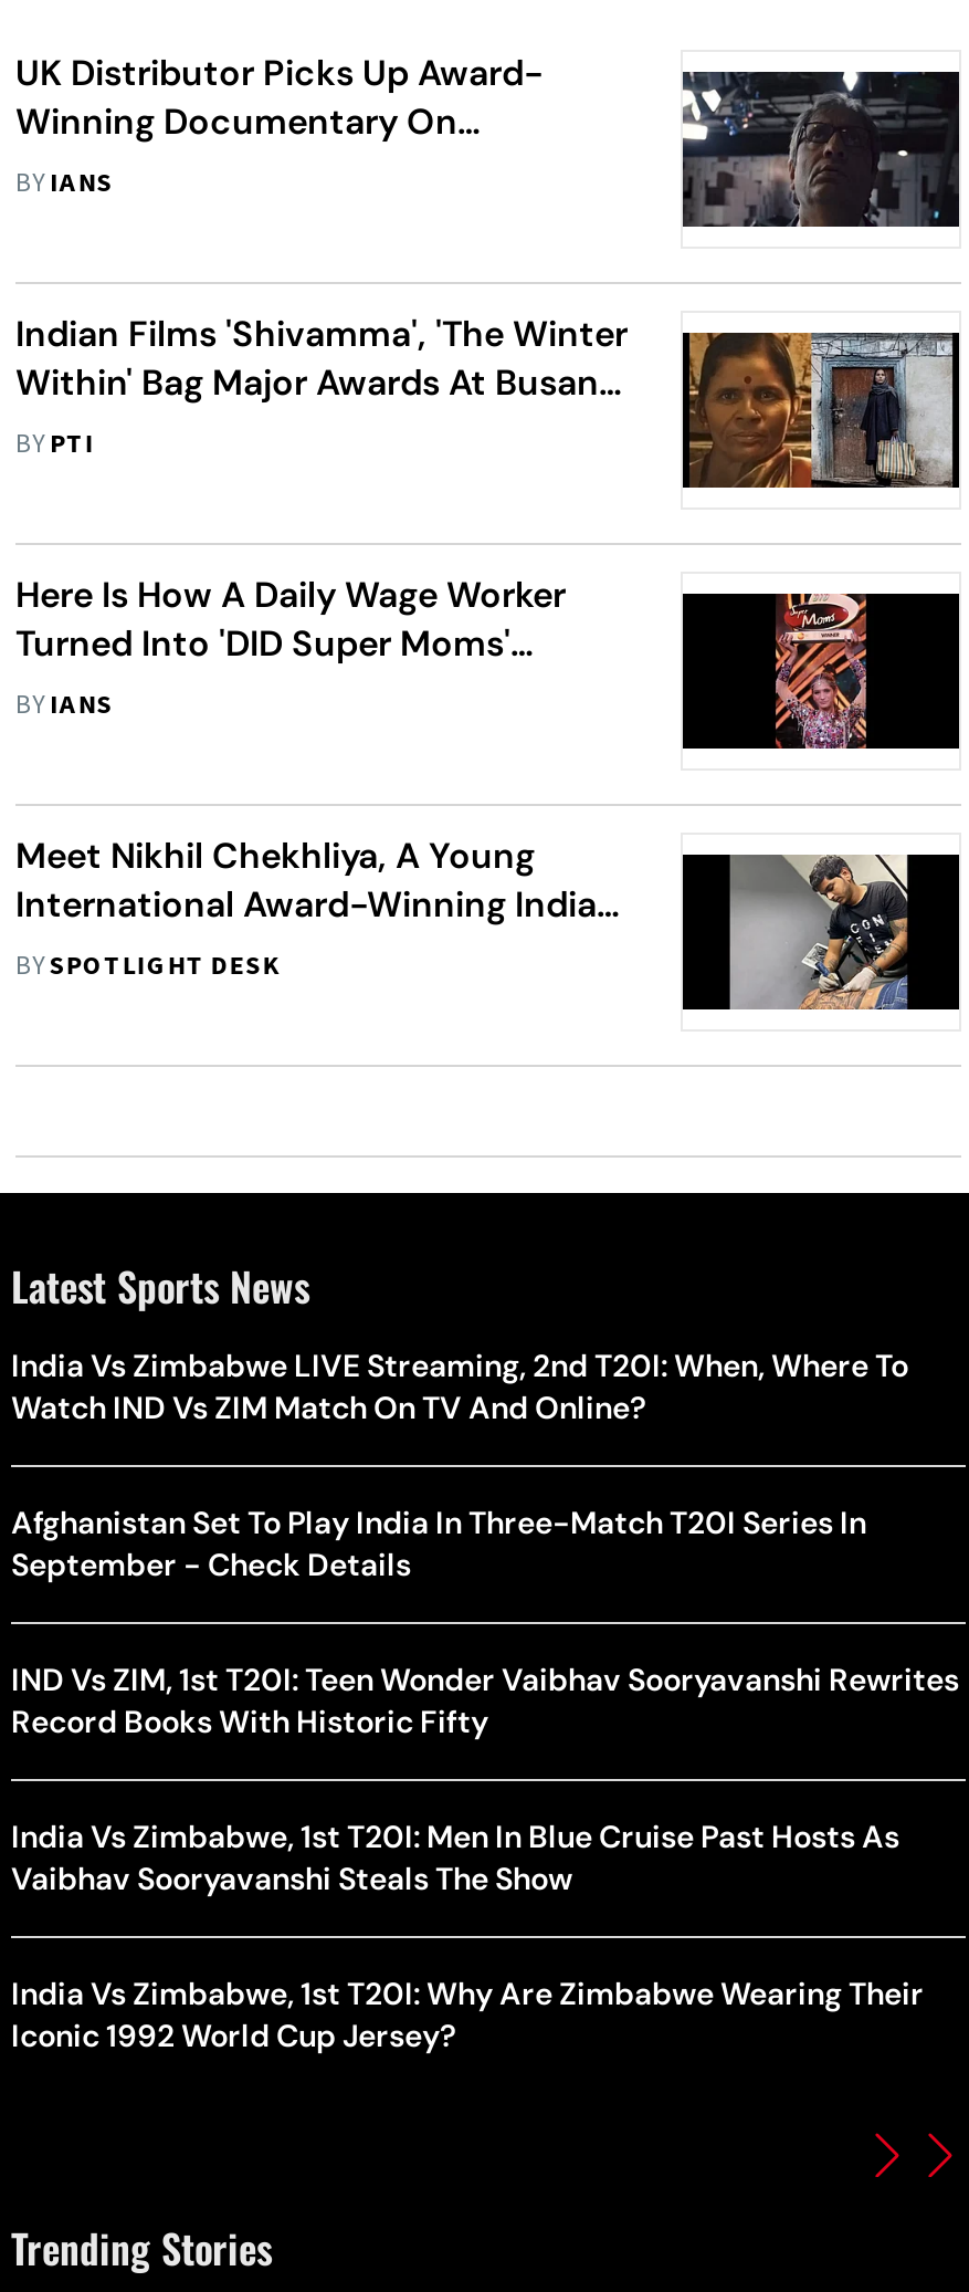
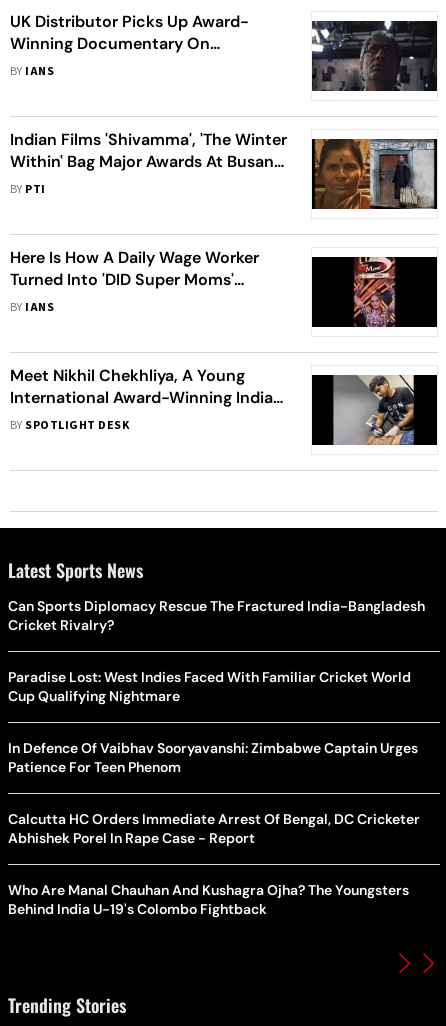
[11,1346,908,1427] India Vs Zimbabwe LIVE Streaming, 2nd T20I: When, Where To | Watch IND Vs ZIM Match On TV And Online? -> [8,597,425,634] Can Sports Diplomacy Rescue The Fractured India-Bangladesh | Cricket Rivalry?
[11,1503,866,1584] Afghanistan Set To Play India In Three-Match T20I Series In | September - Check Details -> [8,668,411,705] Paradise Lost: West Indies Faced With Familiar Cricket World | Cup Qualifying Nightmare
[11,1660,959,1741] IND Vs ZIM, 1st T20I: Teen Wonder Vaibhav Sooryavanshi Rewrites | Record Books With Historic Fifty -> [8,739,418,776] In Defence Of Vaibhav Sooryavanshi: Zimbabwe Captain Urges | Patience For Teen Phenom
[11,1817,899,1898] India Vs Zimbabwe, 1st T20I: Men In Blue Cruise Past Hosts As | Vaibhav Sooryavanshi Steals The Show -> [8,810,420,847] Calcutta HC Orders Immediate Arrest Of Bengal, DC Cricketer | Abhishek Porel In Rape Case - Report
[11,1974,924,2055] India Vs Zimbabwe, 1st T20I: Why Are Zimbabwe Wearing Their | Iconic 1992 World Cup Jersey? -> [8,881,409,918] Who Are Manal Chauhan And Kushagra Ojha? The Youngsters | Behind India U-19's Colombo Fightback

